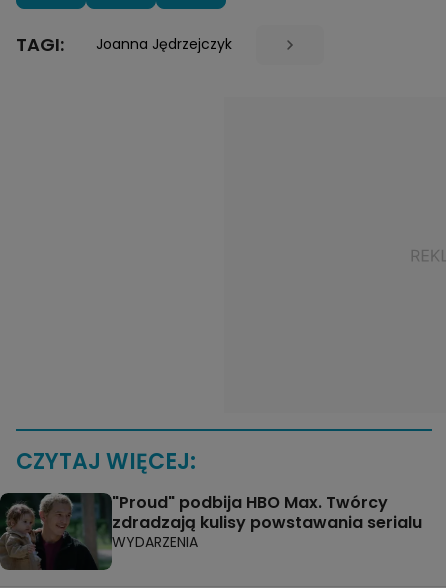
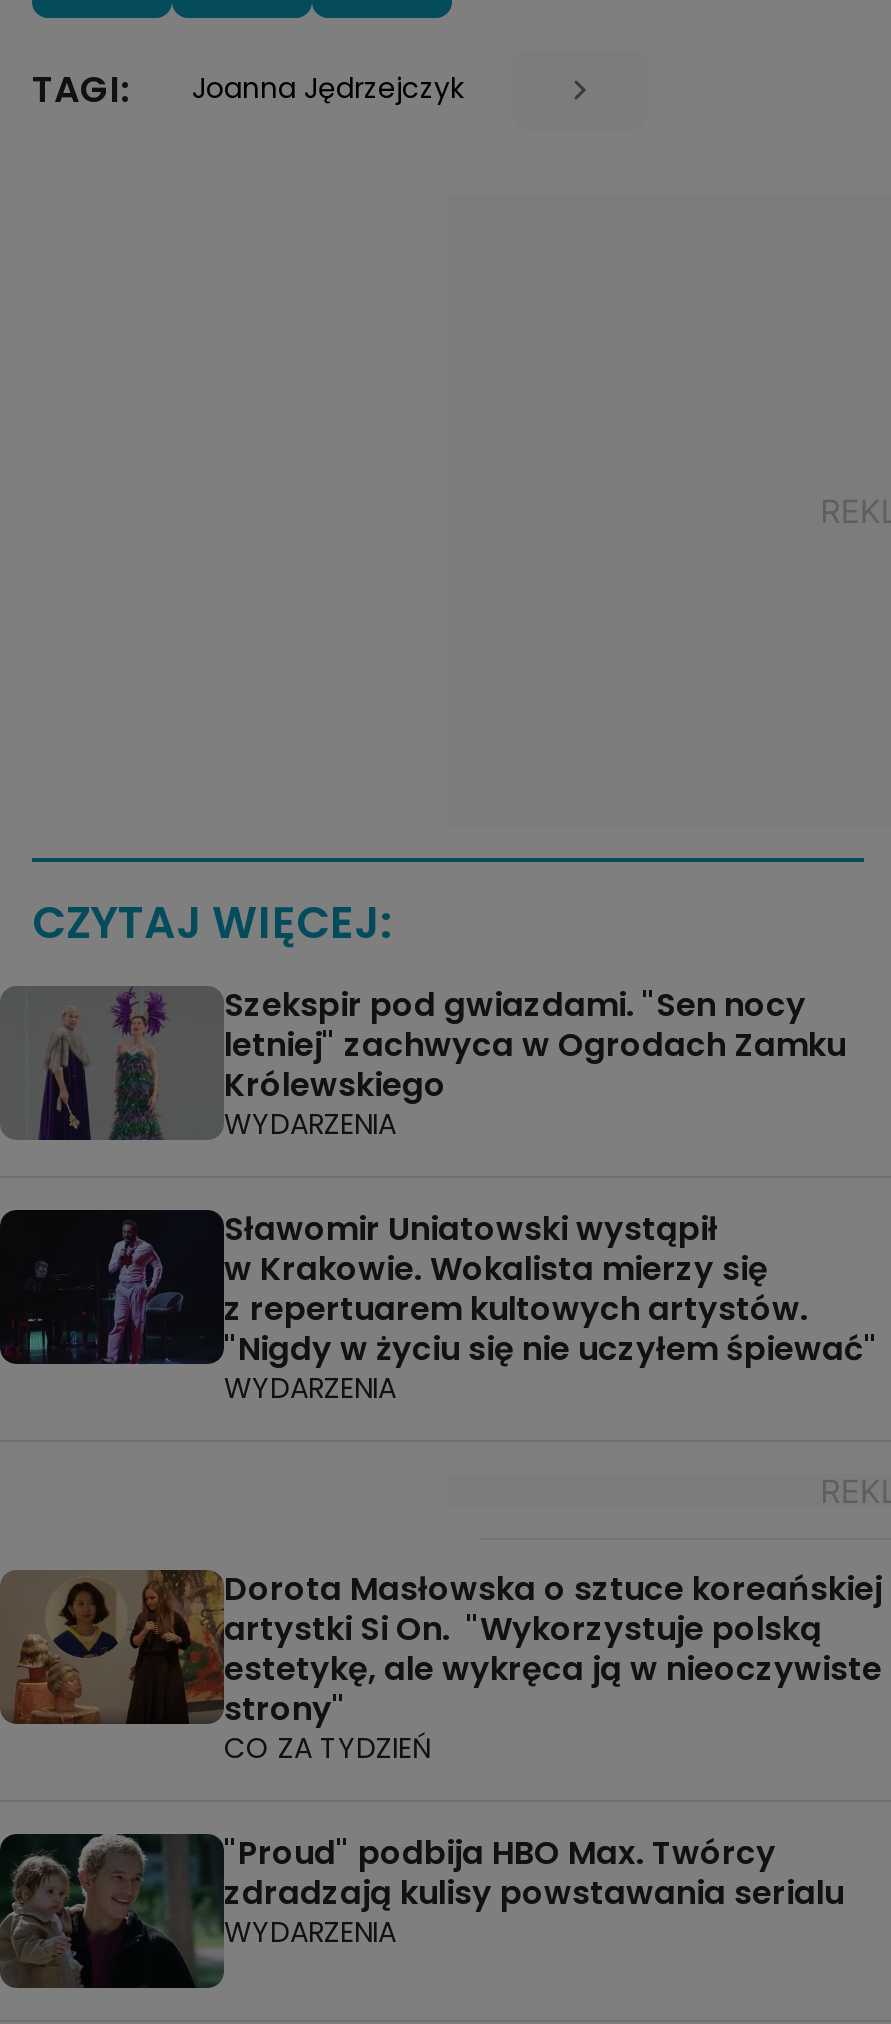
none -> [6,982,878,1408] [image] | Szekspir pod gwiazdami. "Sen nocy | letniej" zachwyca w Ogrodach Zamku | Królewskiego | WYDARZENIA | Sławomir Uniatowski wystąpił | w Krakowie. Wokalista mierzy się | z repertuarem kultowych artystów. | "Nigdy w życiu się nie uczyłem śpiewać" | WYDARZENIA
none -> [6,1566,882,1768] [image] | Dorota Masłowska o sztuce koreańskiej | artystki Si On. "Wykorzystuje polską | estetykę, ale wykręca ją w nieoczywiste | strony" | CO ZA TYDZIEŃ
none -> [6,1208,196,1366] [image]

